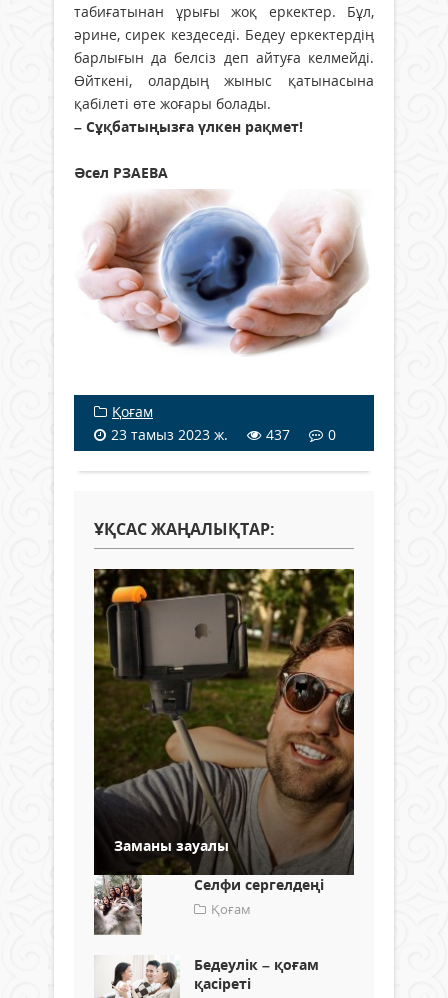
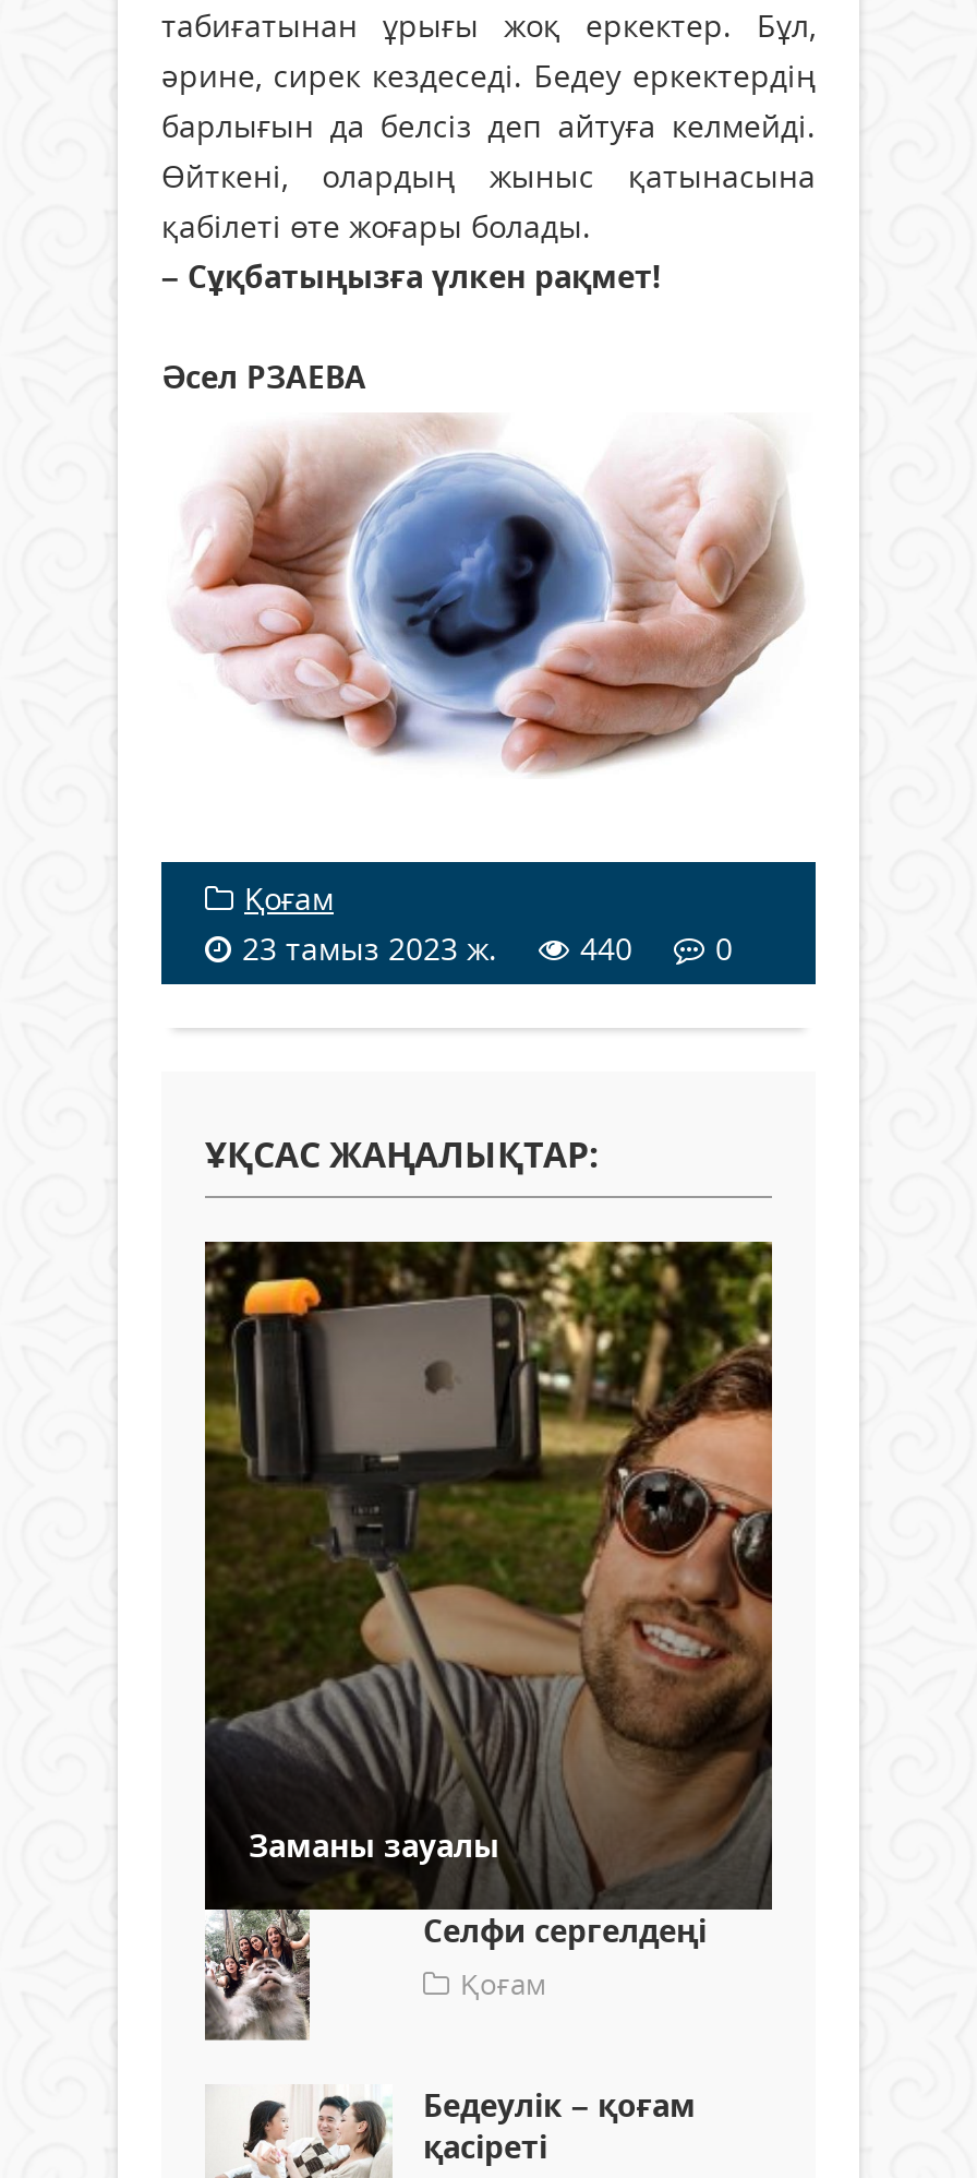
[111,425,336,444] 23 тамыз 2023 ж. 437 0 -> [242,928,733,970] 23 тамыз 2023 ж. 440 0

